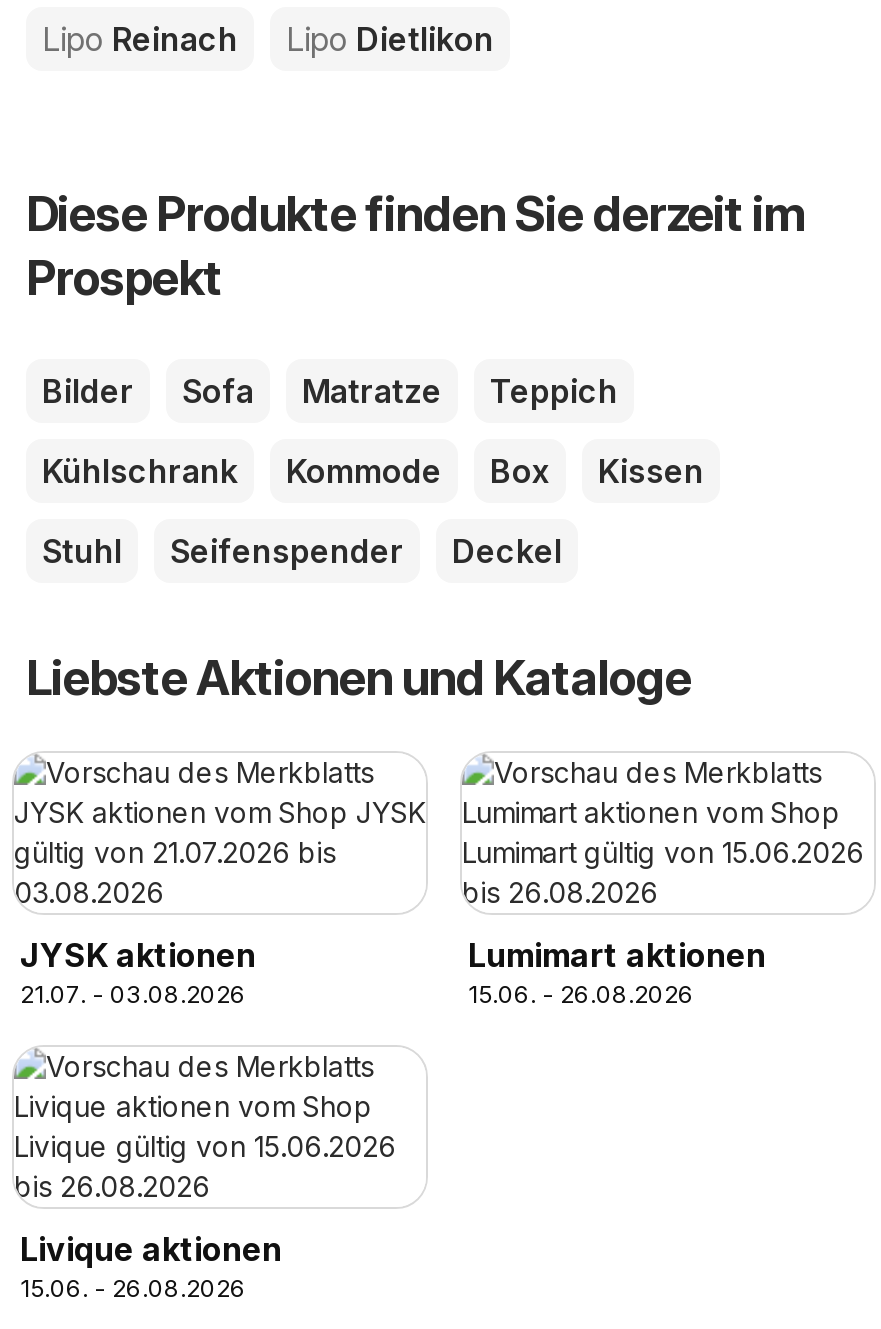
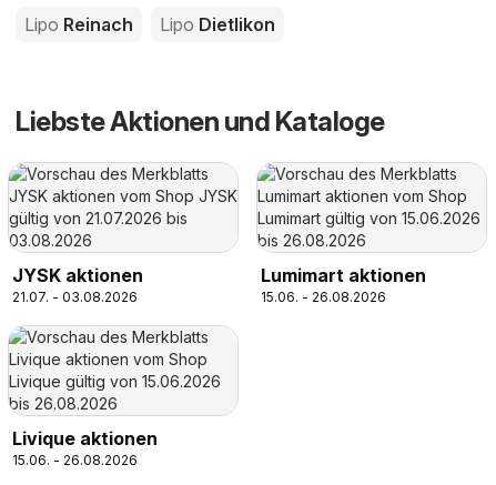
[26,184,804,570] Diese Produkte finden Sie derzeit im | Prospekt | Bilder | Sofa | Matratze | Teppich | Kühlschrank | Kommode | Box | Kissen | Stuhl | Seifenspender | Deckel -> none

